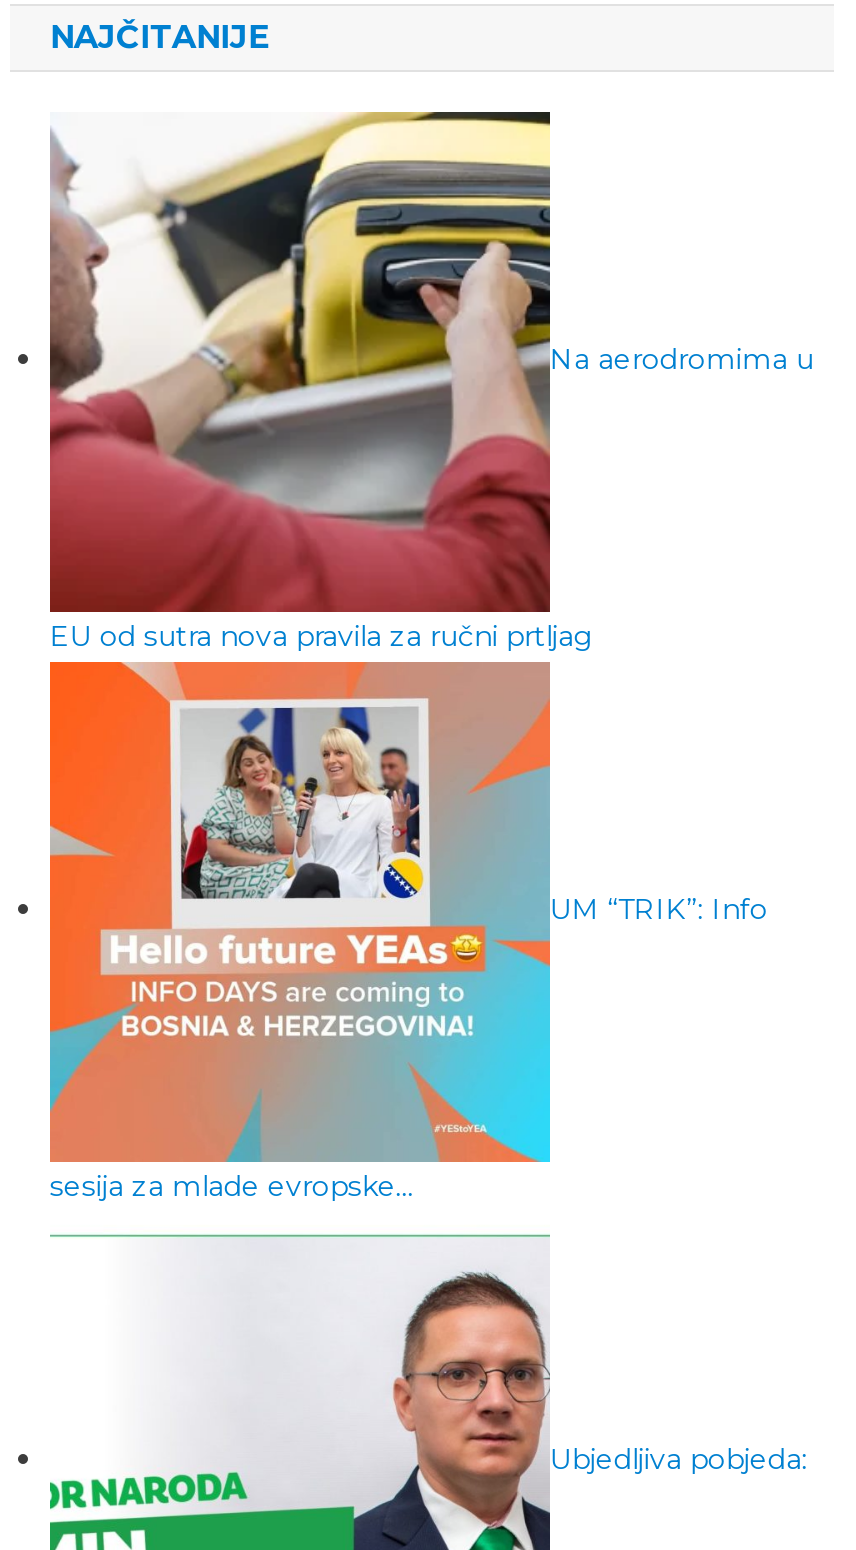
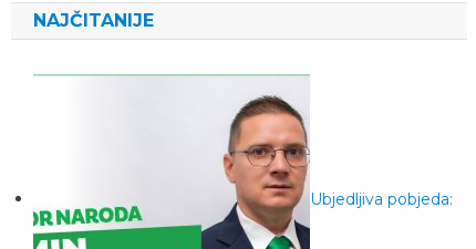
[48,110,814,602] [image] | Na aerodromima u -> none
[50,618,594,654] EU od sutra nova pravila za ručni prtljag -> none
[48,668,768,1164] [image] | UM “TRIK”: Info -> none
[50,1168,414,1204] sesija za mlade evropske… -> none

